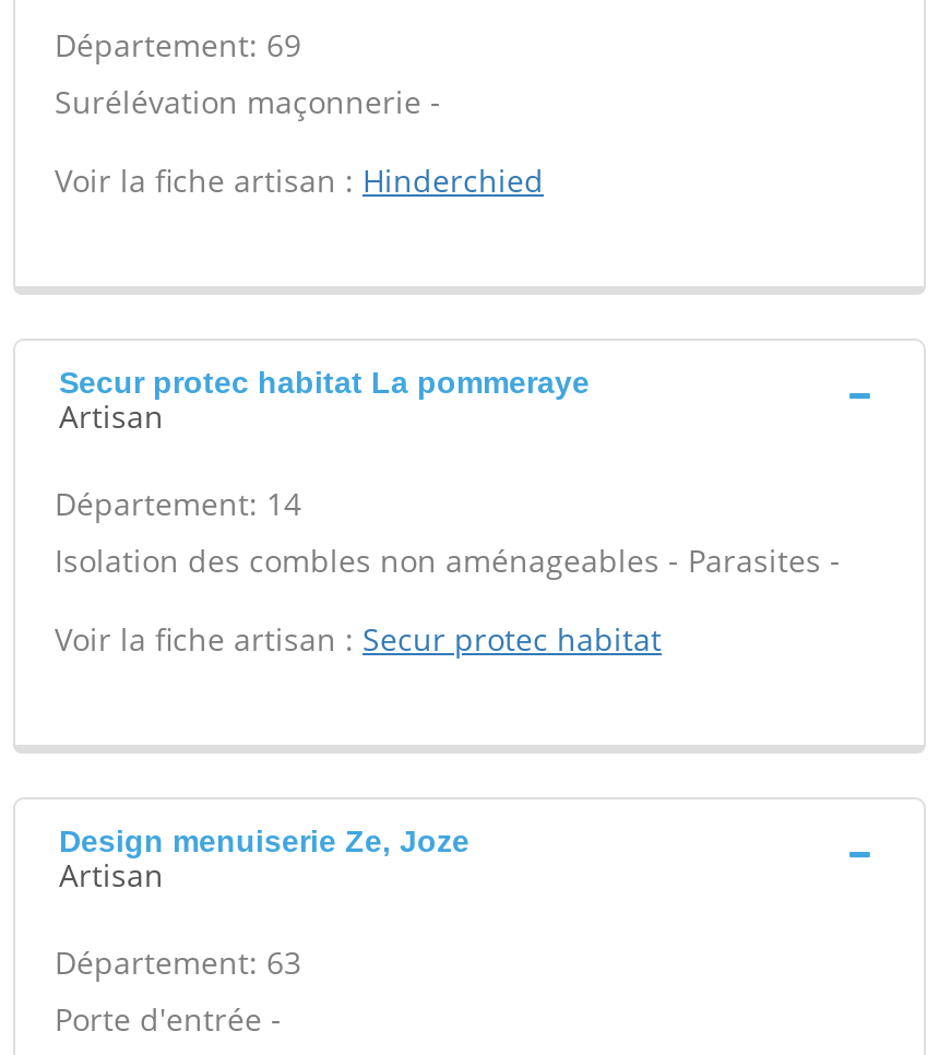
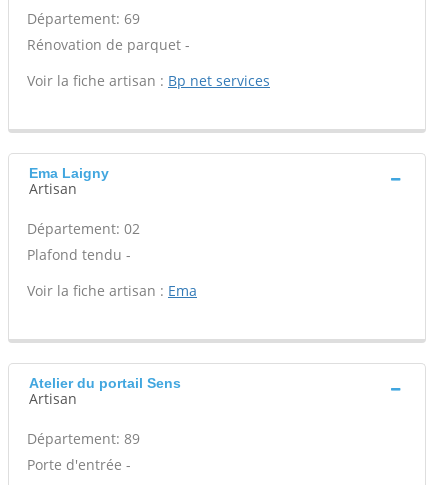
[55,81,441,122] Surélévation maçonnerie - -> [27,35,190,54] Rénovation de parquet -
[55,159,544,201] Voir la fiche artisan : Hinderchied -> [27,71,270,90] Voir la fiche artisan : Bp net services
[59,365,590,400] Secur protec habitat La pommeraye -> [29,165,109,181] Ema Laigny
[55,483,841,581] Département: 14 | Isolation des combles non aménageables - Parasites - -> [27,219,140,264] Département: 02 | Plafond tendu -
[55,618,662,660] Voir la fiche artisan : Secur protec habitat -> [27,281,197,300] Voir la fiche artisan : Ema
[59,823,469,858] Design menuiserie Ze, Joze -> [29,375,181,391] Atelier du portail Sens
[55,941,301,983] Département: 63 -> [27,429,140,448] Département: 89

